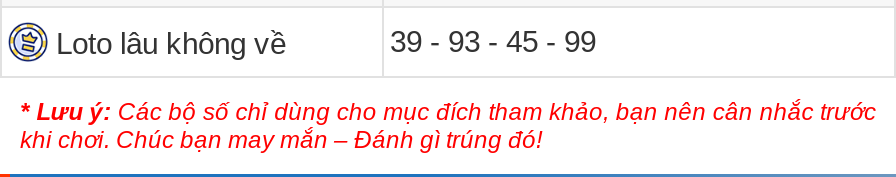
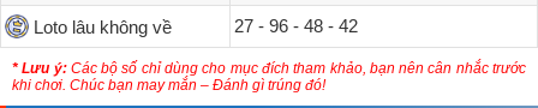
[390,24,596,58] 39 - 93 - 45 - 99 -> [234,16,358,36] 27 - 96 - 48 - 42

